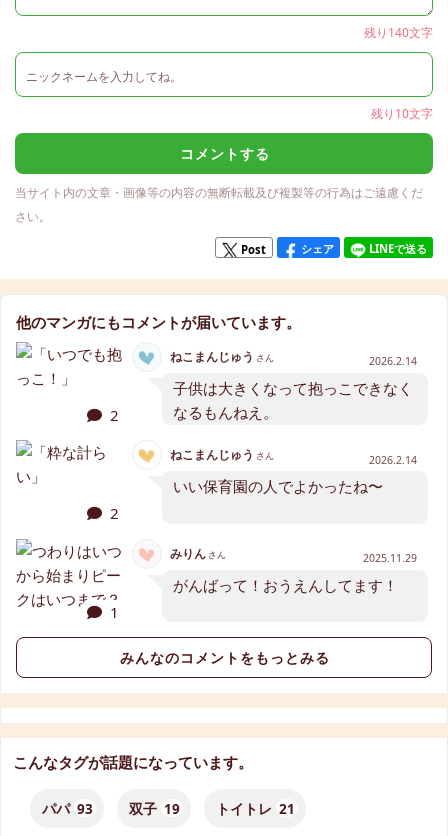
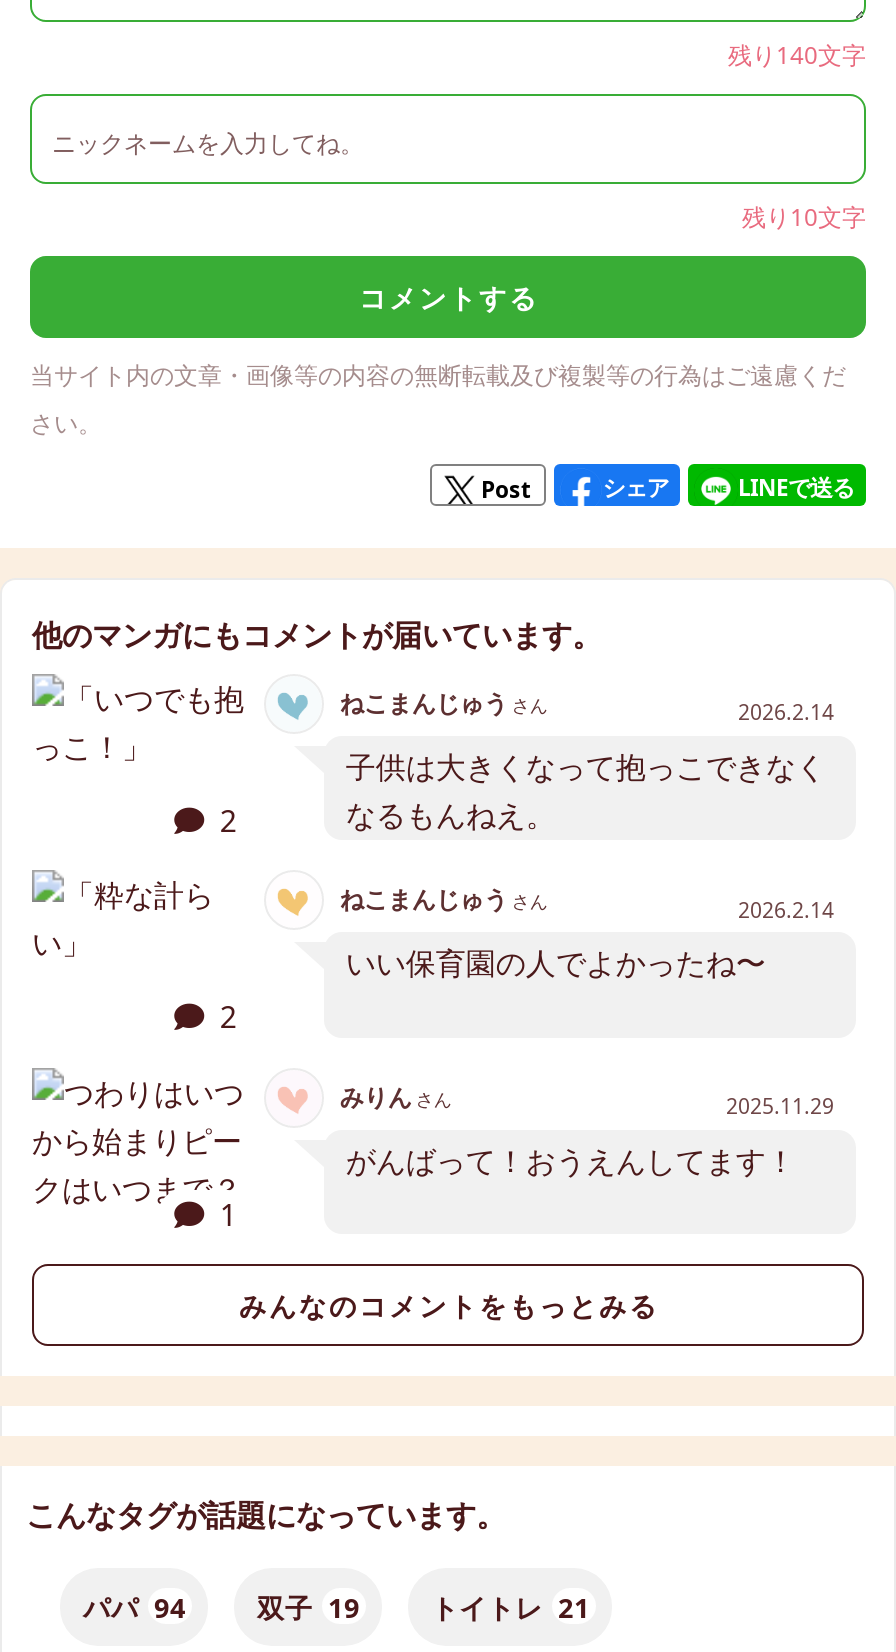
[41,800,295,818] パパ 93 双子 19 トイトレ 21 -> [83,1591,590,1627] パパ 94 双子 19 トイトレ 21

